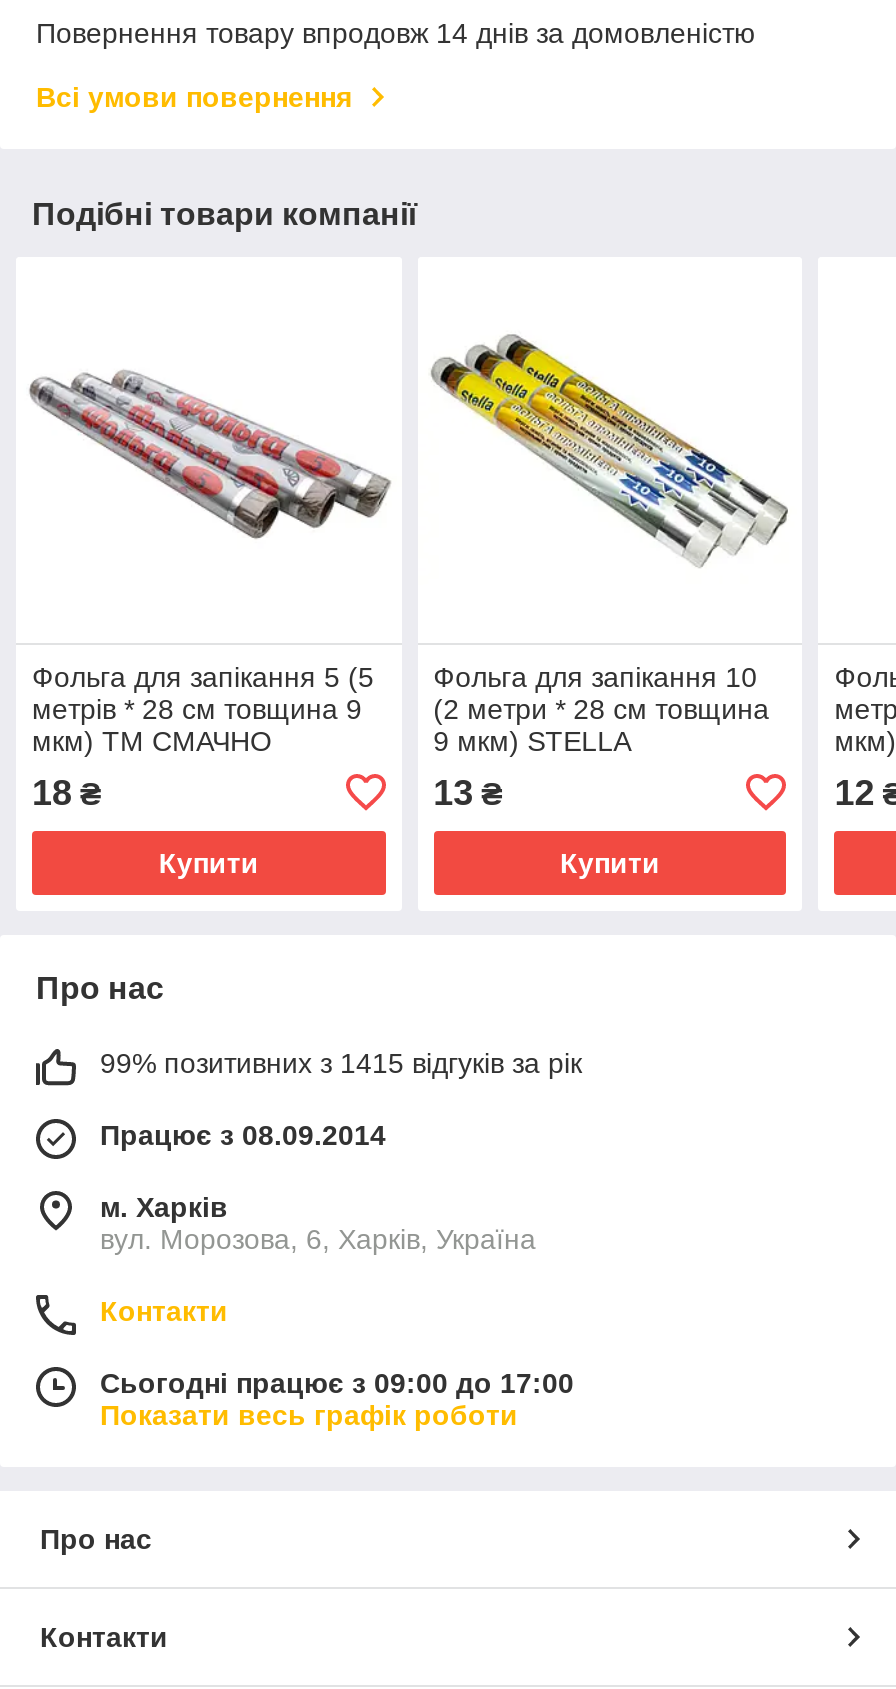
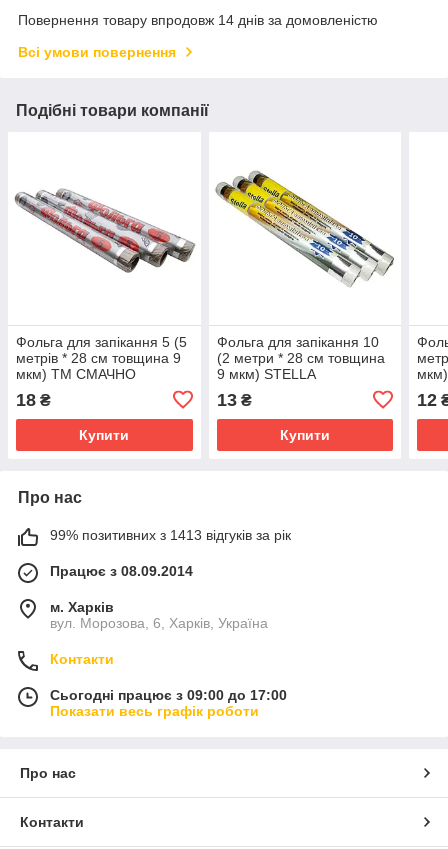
[100,1047,582,1079] 99% позитивних з 1415 відгуків за рік -> [50,527,291,543] 99% позитивних з 1413 відгуків за рік

